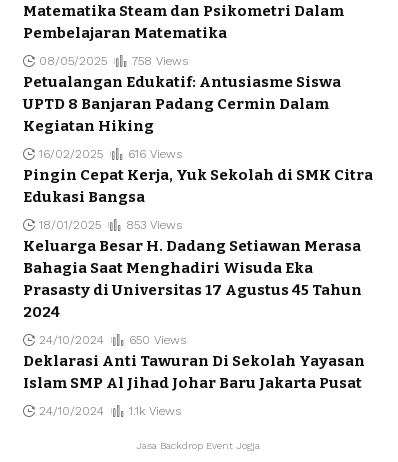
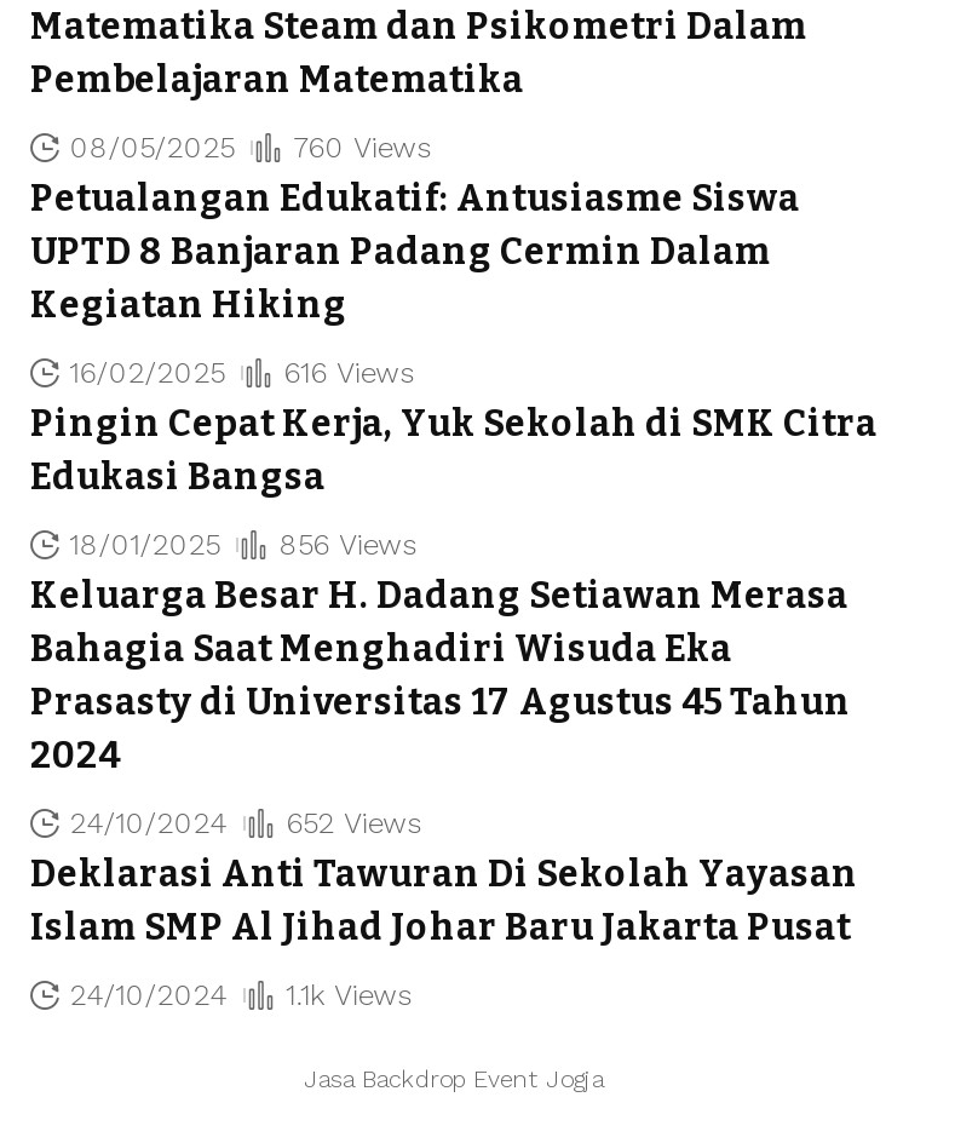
[39,54,188,68] 08/05/2025 758 Views -> [69,130,431,164] 08/05/2025 760 Views
[39,218,182,232] 18/01/2025 853 Views -> [69,527,417,561] 18/01/2025 856 Views
[39,333,186,347] 24/10/2024 650 Views -> [69,805,421,839] 24/10/2024 652 Views

